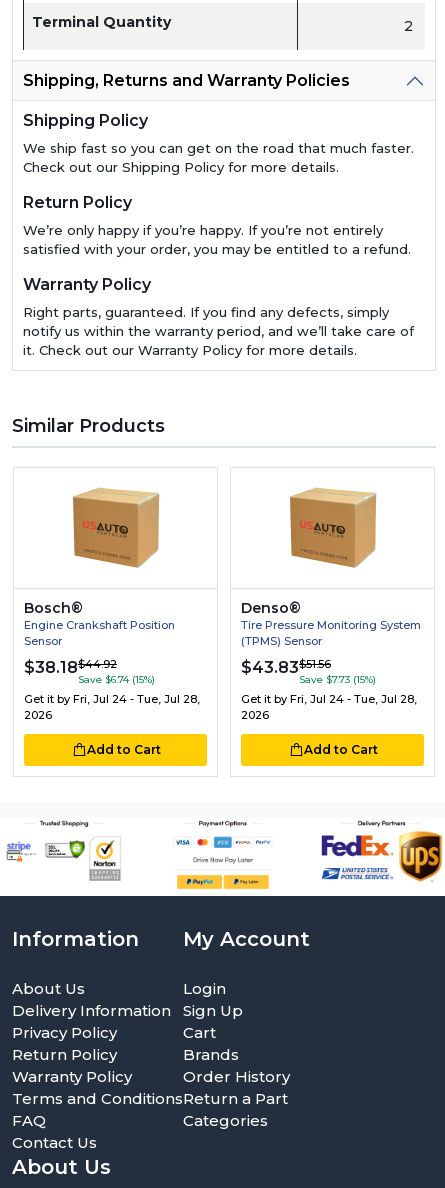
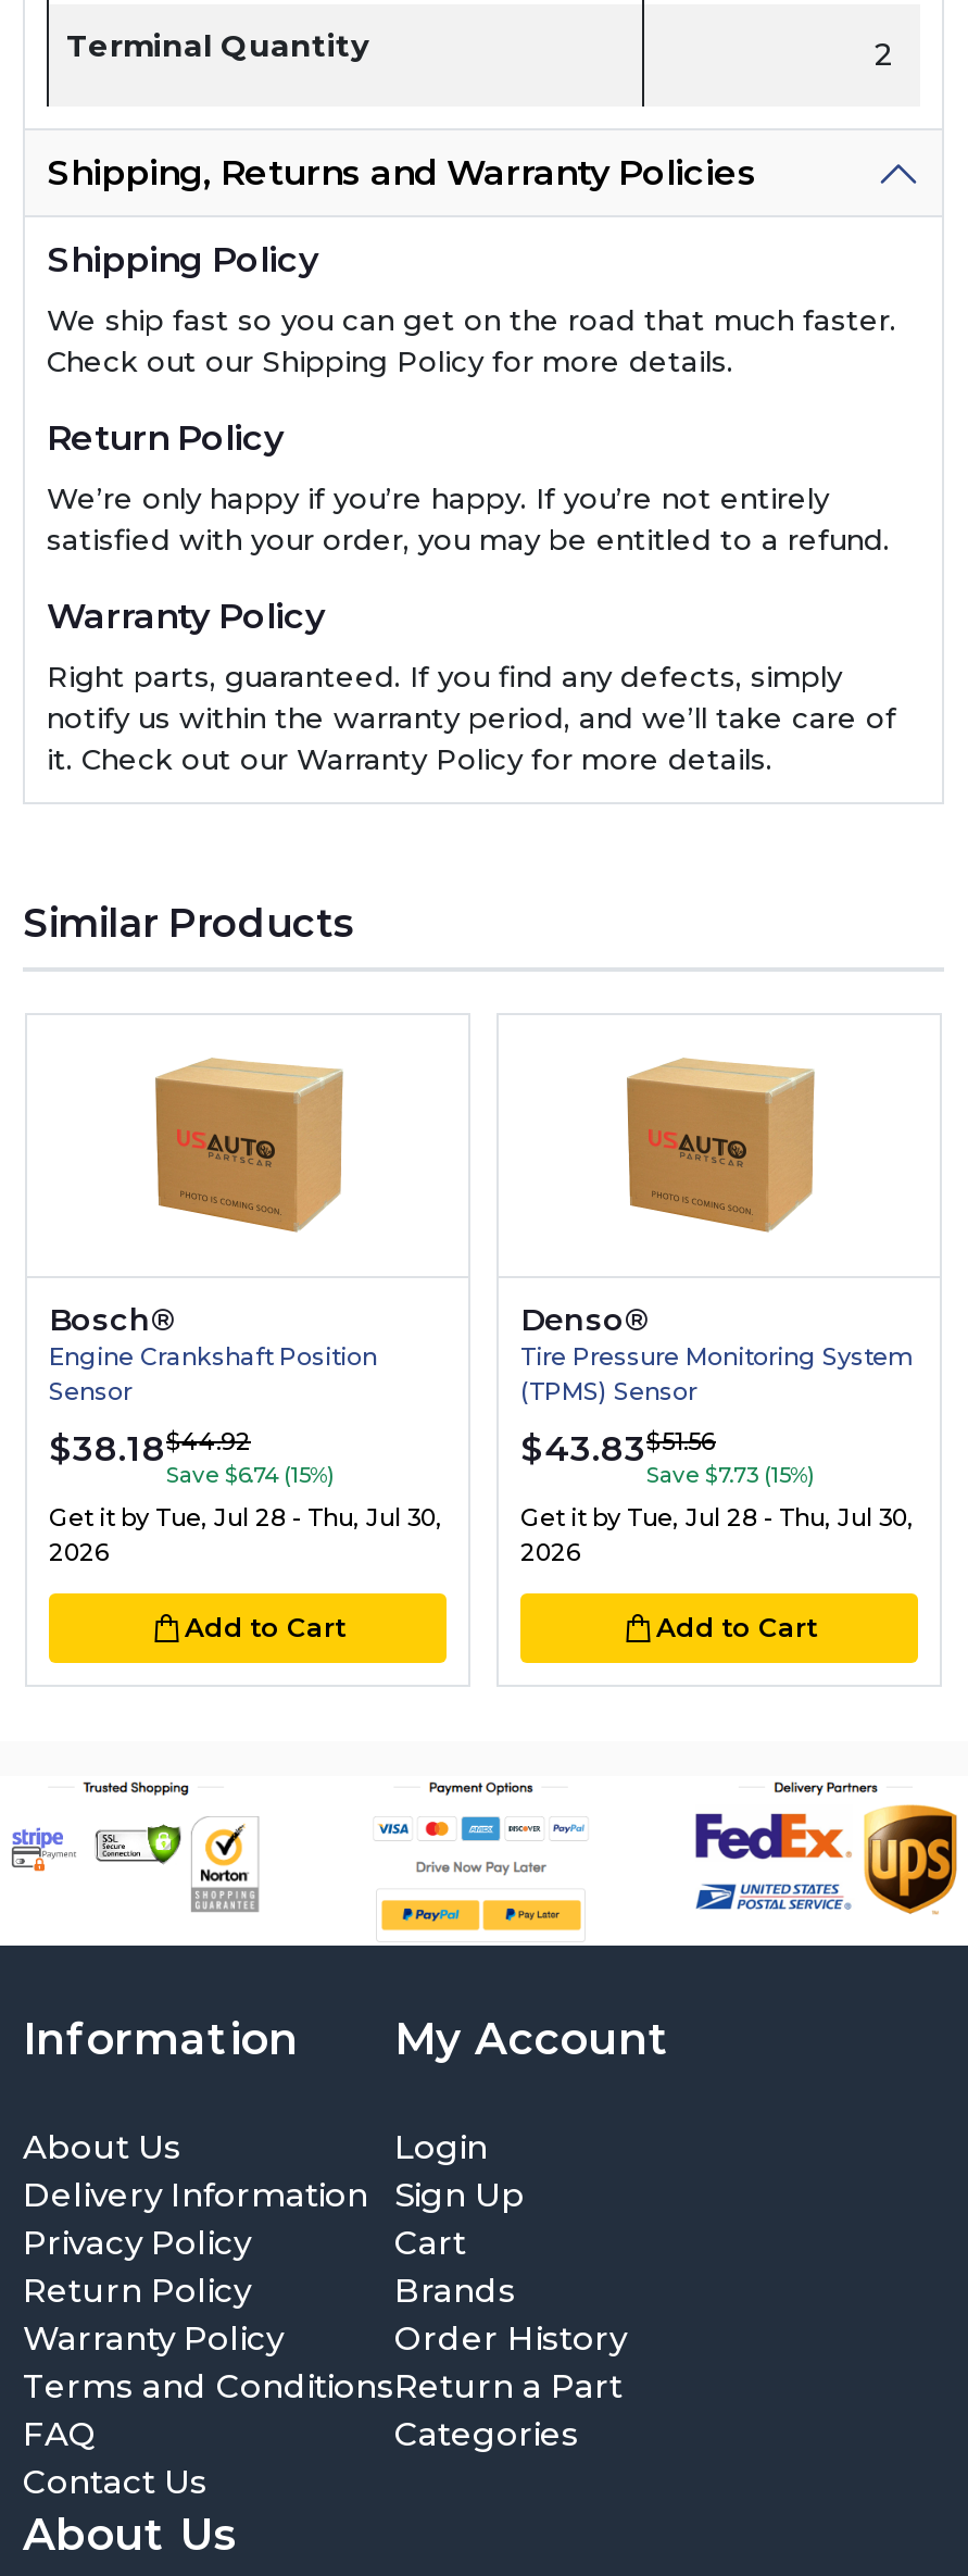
[24,691,200,705] Get it by Fri, Jul 24 - Tue, Jul 28, -> [49,1501,442,1531] Get it by Tue, Jul 28 - Thu, Jul 30,
[241,691,417,705] Get it by Fri, Jul 24 - Tue, Jul 28, -> [520,1501,914,1531] Get it by Tue, Jul 28 - Thu, Jul 30,

